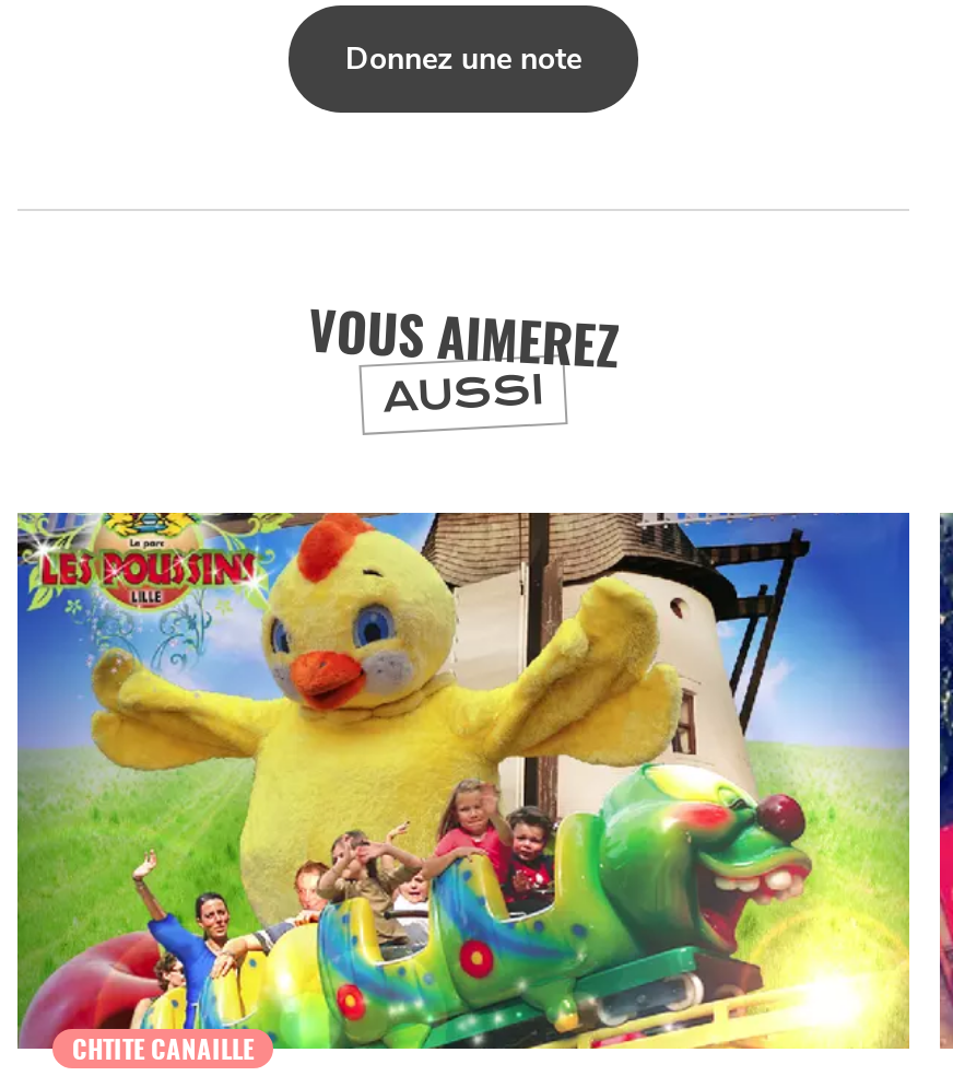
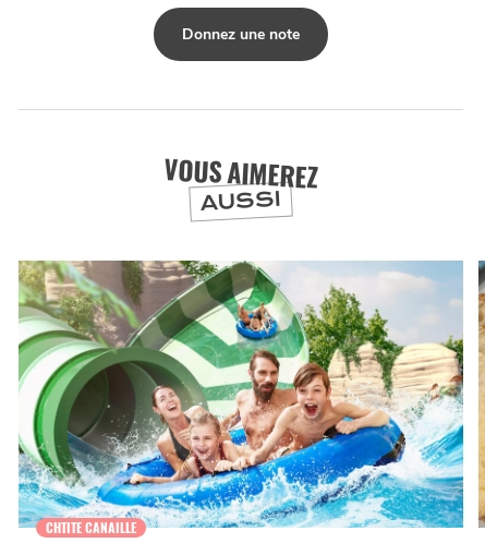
[15,511,911,1051] [image] -> [17,260,464,529] [image]

